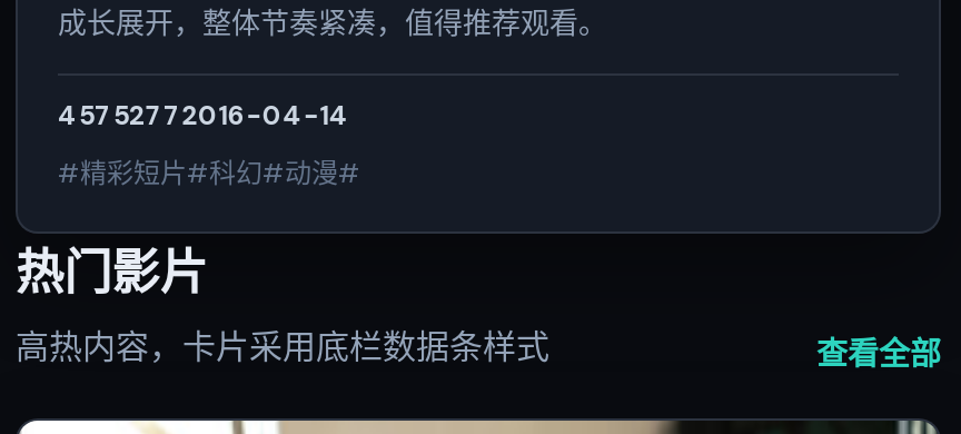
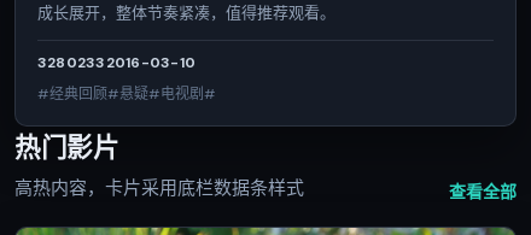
[58,99,349,134] 45752772016-04-14 -> [37,54,196,73] 32802332016-03-10
[58,157,360,192] #精彩短片#科幻#动漫# -> [37,85,216,104] #经典回顾#悬疑#电视剧#

